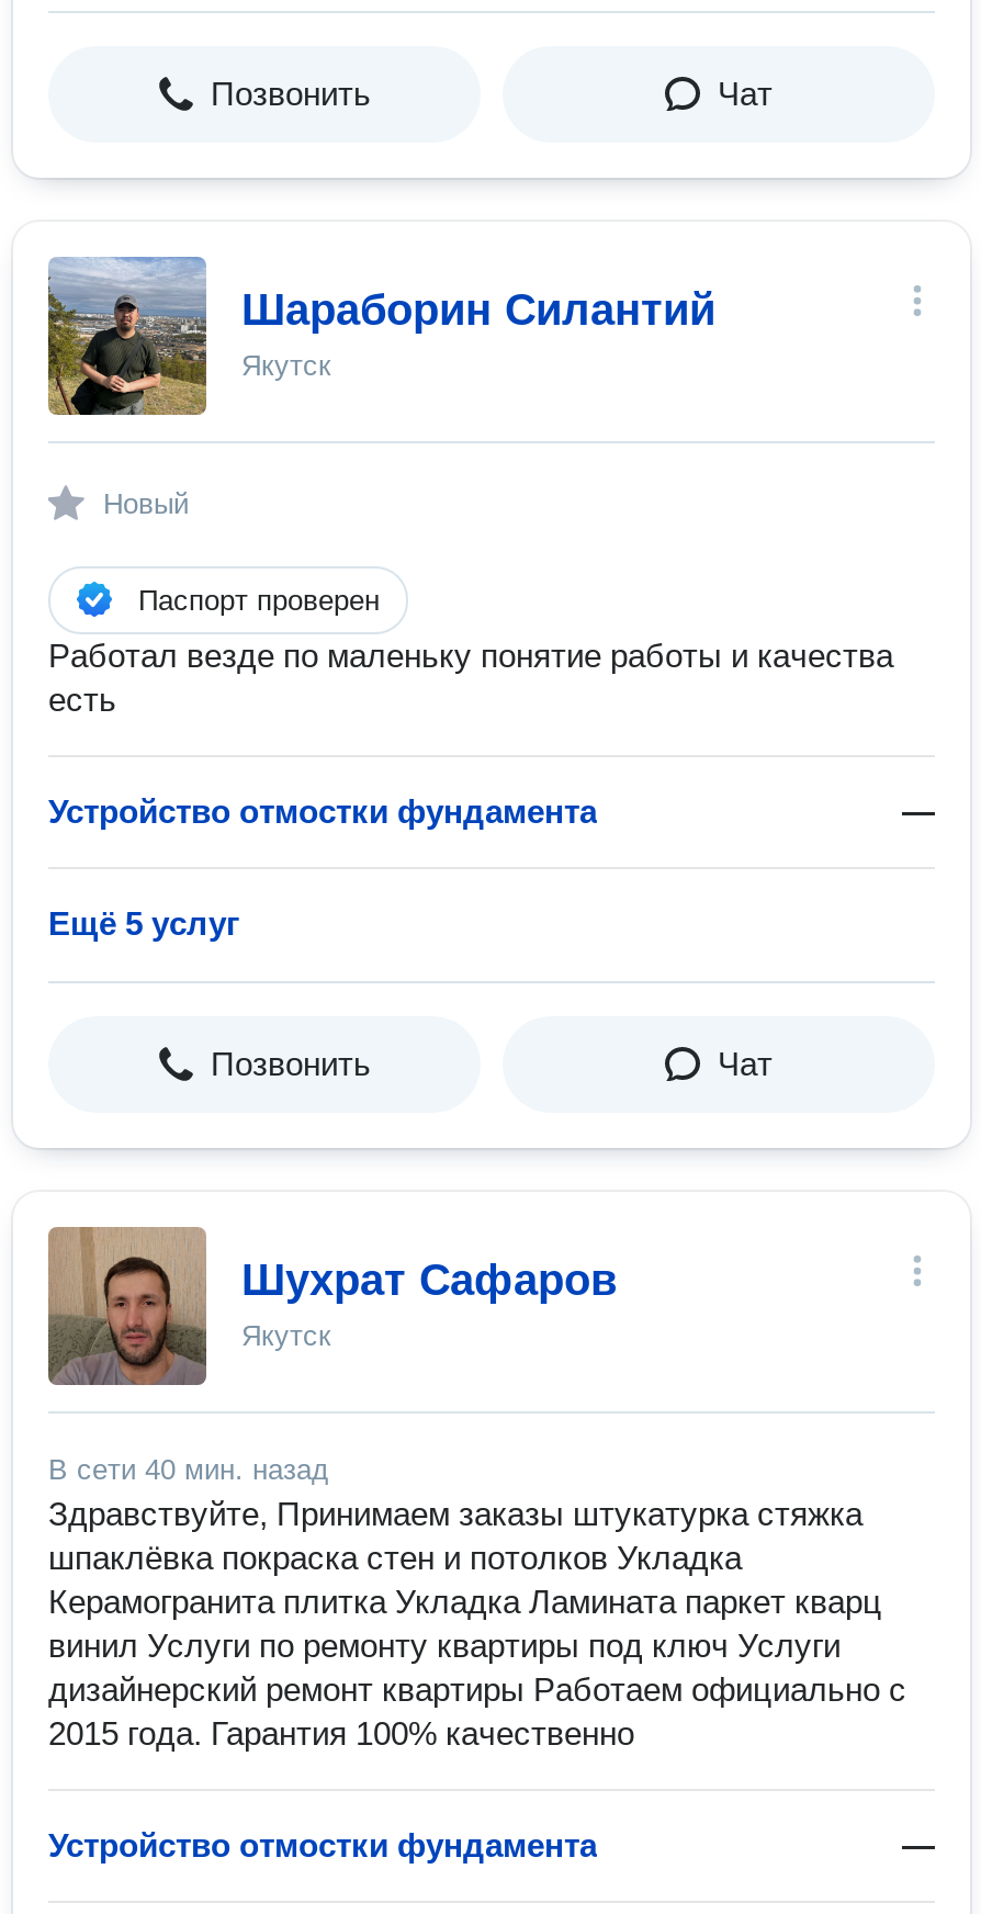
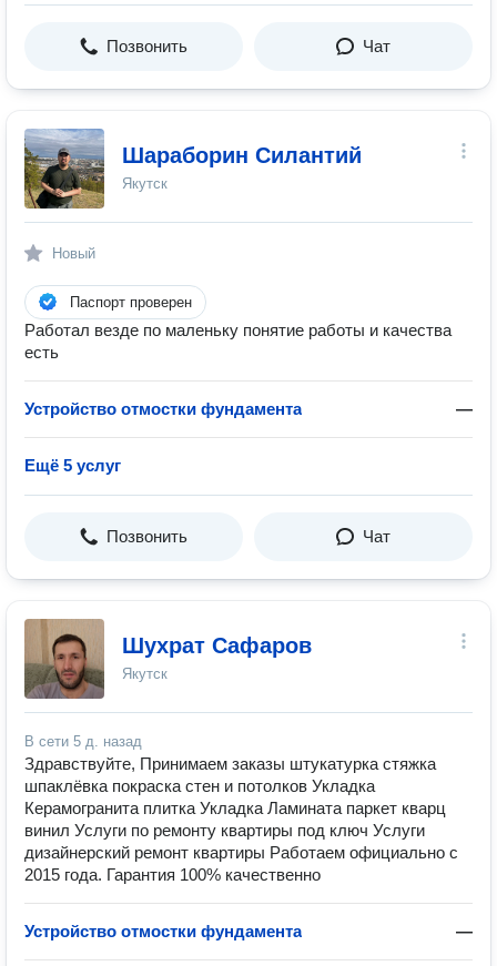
[48,1453,329,1486] В сети 40 мин. назад -> [24,733,142,750] В сети 5 д. назад

